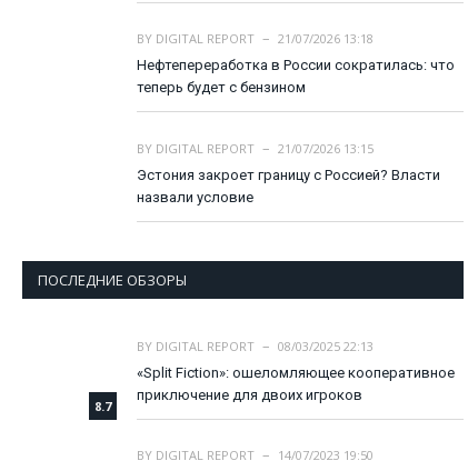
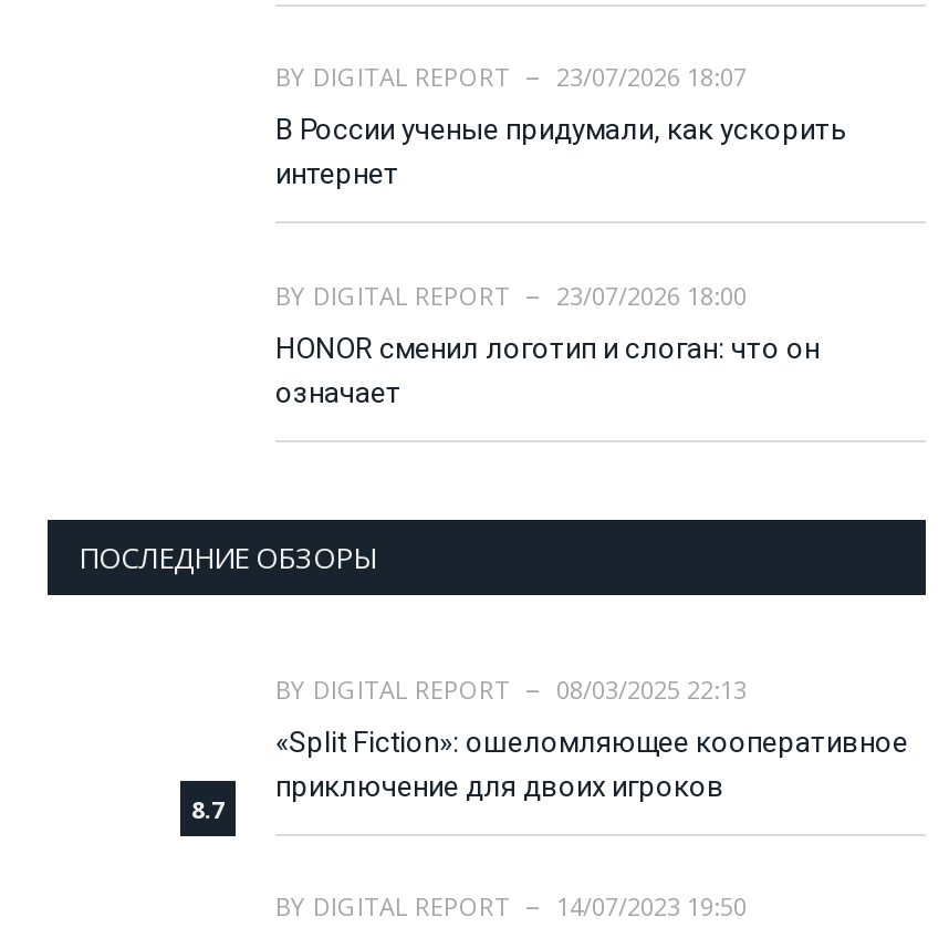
[137,30,374,47] BY DIGITAL REPORT 21/07/2026 13:18 -> [275,61,747,94] BY DIGITAL REPORT 23/07/2026 18:07
[137,57,455,96] Нефтепереработка в России сократилась: что | теперь будет с бензином -> [275,114,846,191] В России ученые придумали, как ускорить | интернет
[137,140,374,156] BY DIGITAL REPORT 21/07/2026 13:15 -> [275,278,747,311] BY DIGITAL REPORT 23/07/2026 18:00
[137,166,440,205] Эстония закроет границу с Россией? Власти | назвали условие -> [275,331,820,408] HONOR сменил логотип и слоган: что он | означает

